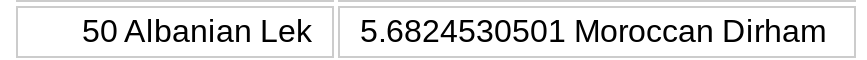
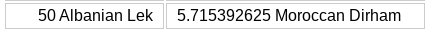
[360,13,826,47] 5.6824530501 Moroccan Dirham -> [177,7,401,24] 5.715392625 Moroccan Dirham

